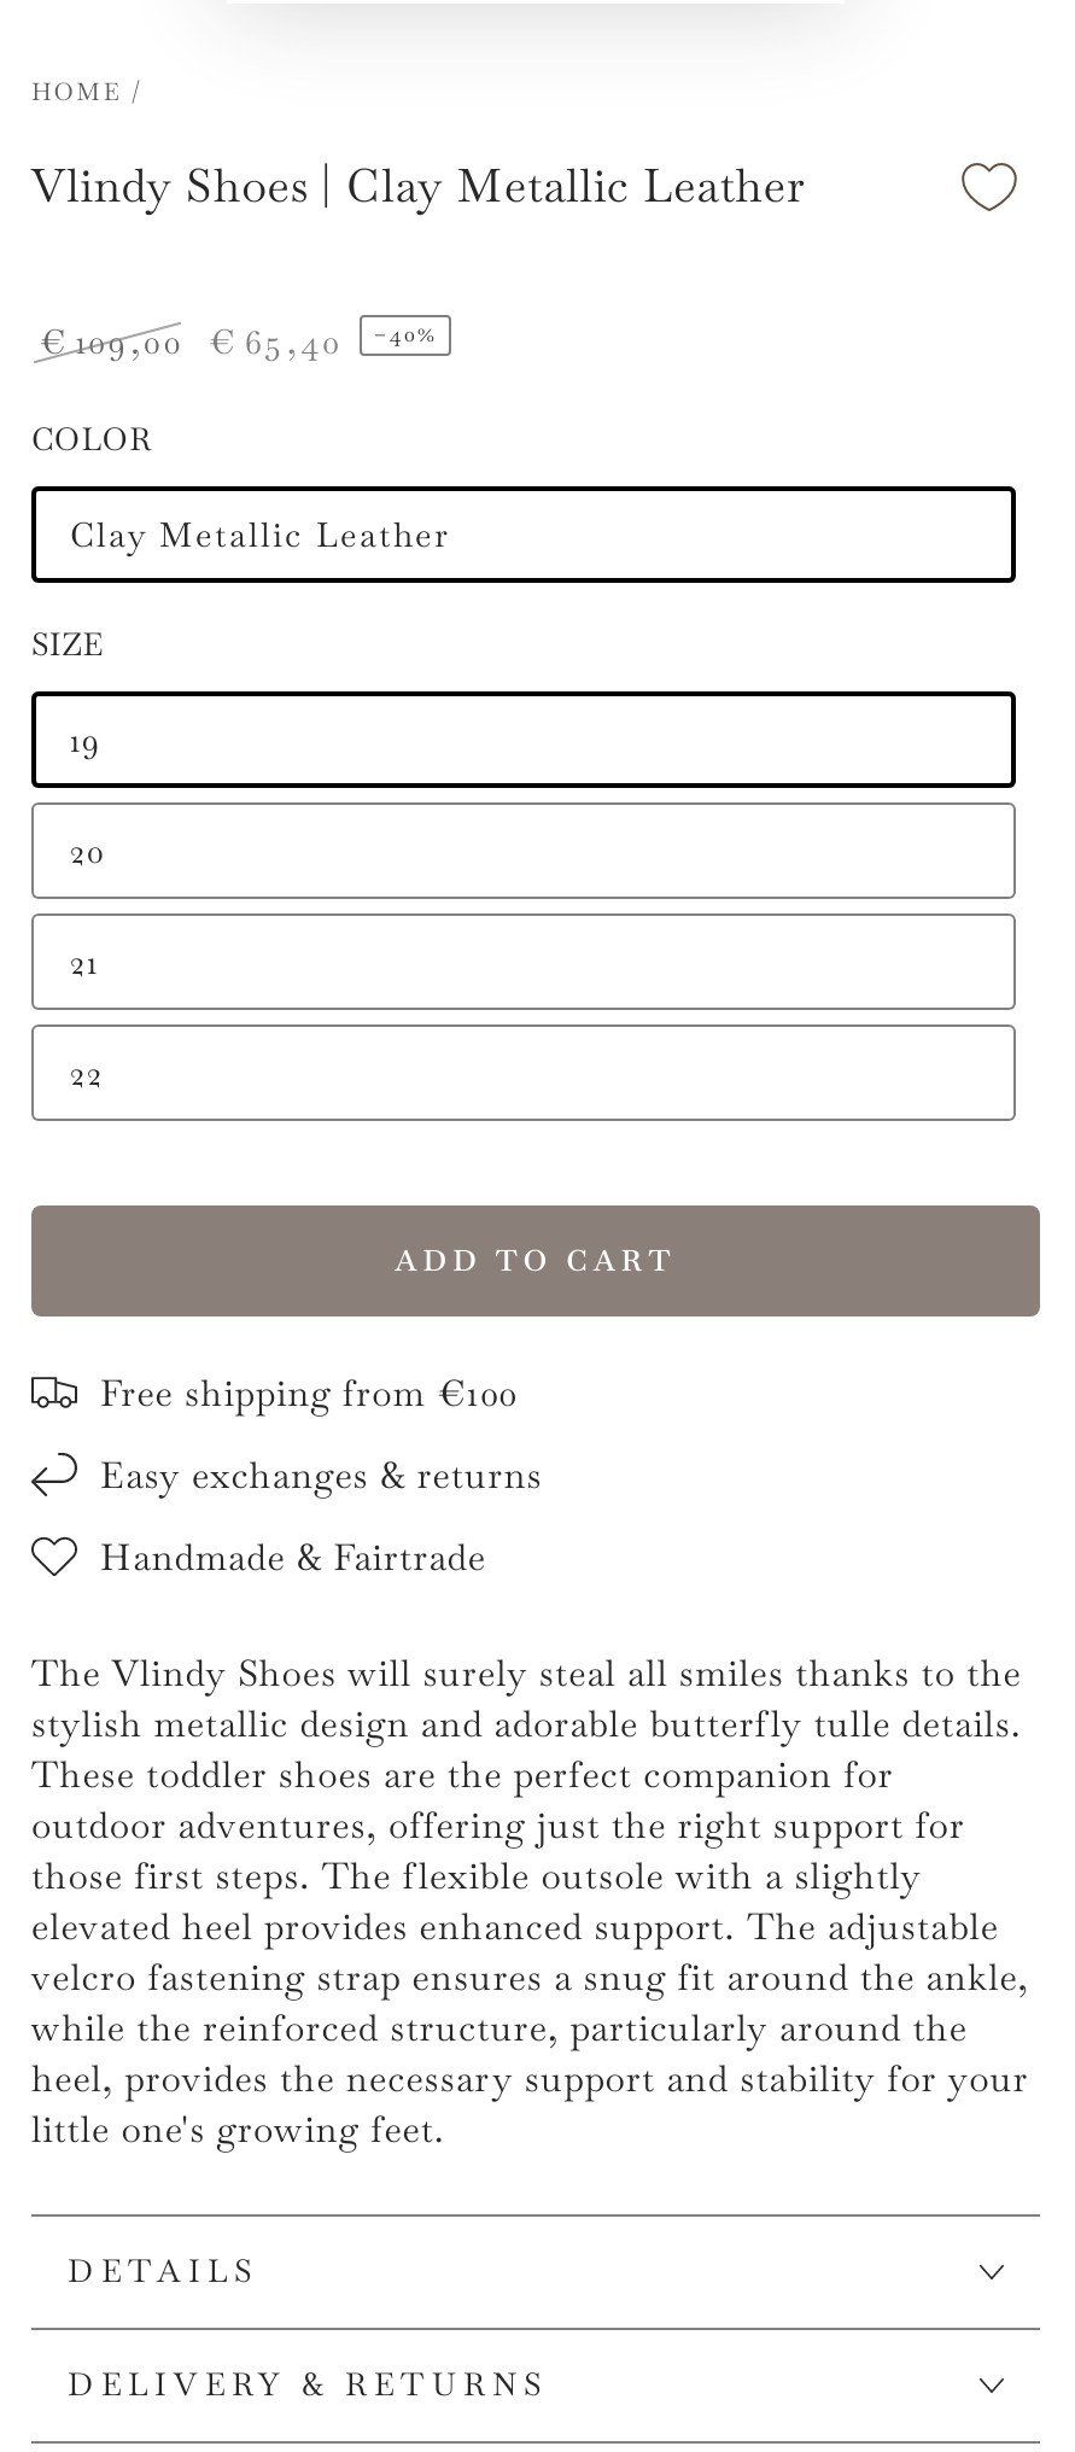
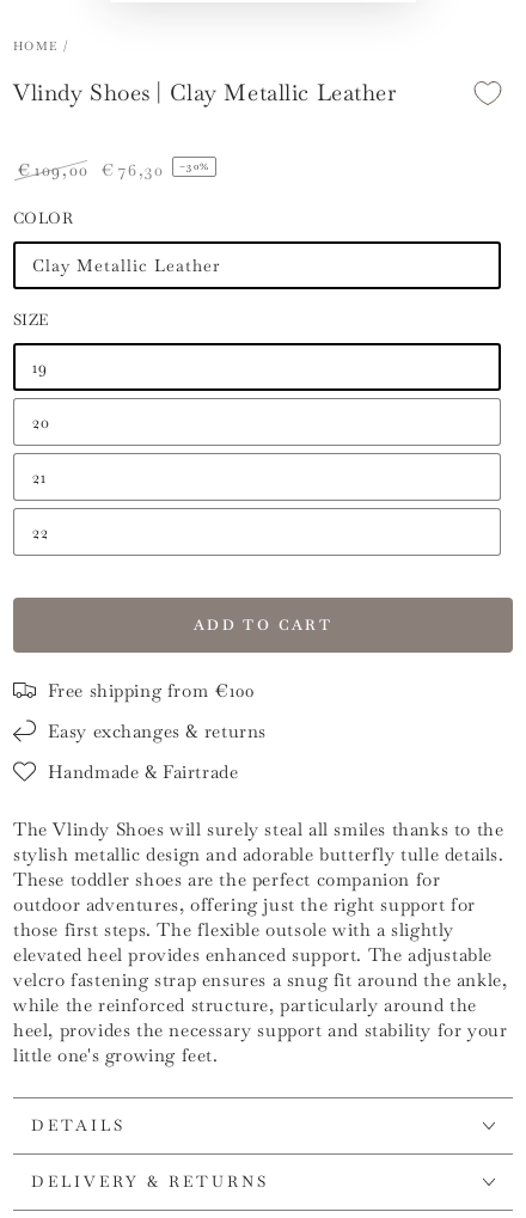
[208,319,343,362] € 65,40 -> [101,158,164,180] € 76,30
[374,319,437,348] –40% -> [179,158,209,173] –30%

